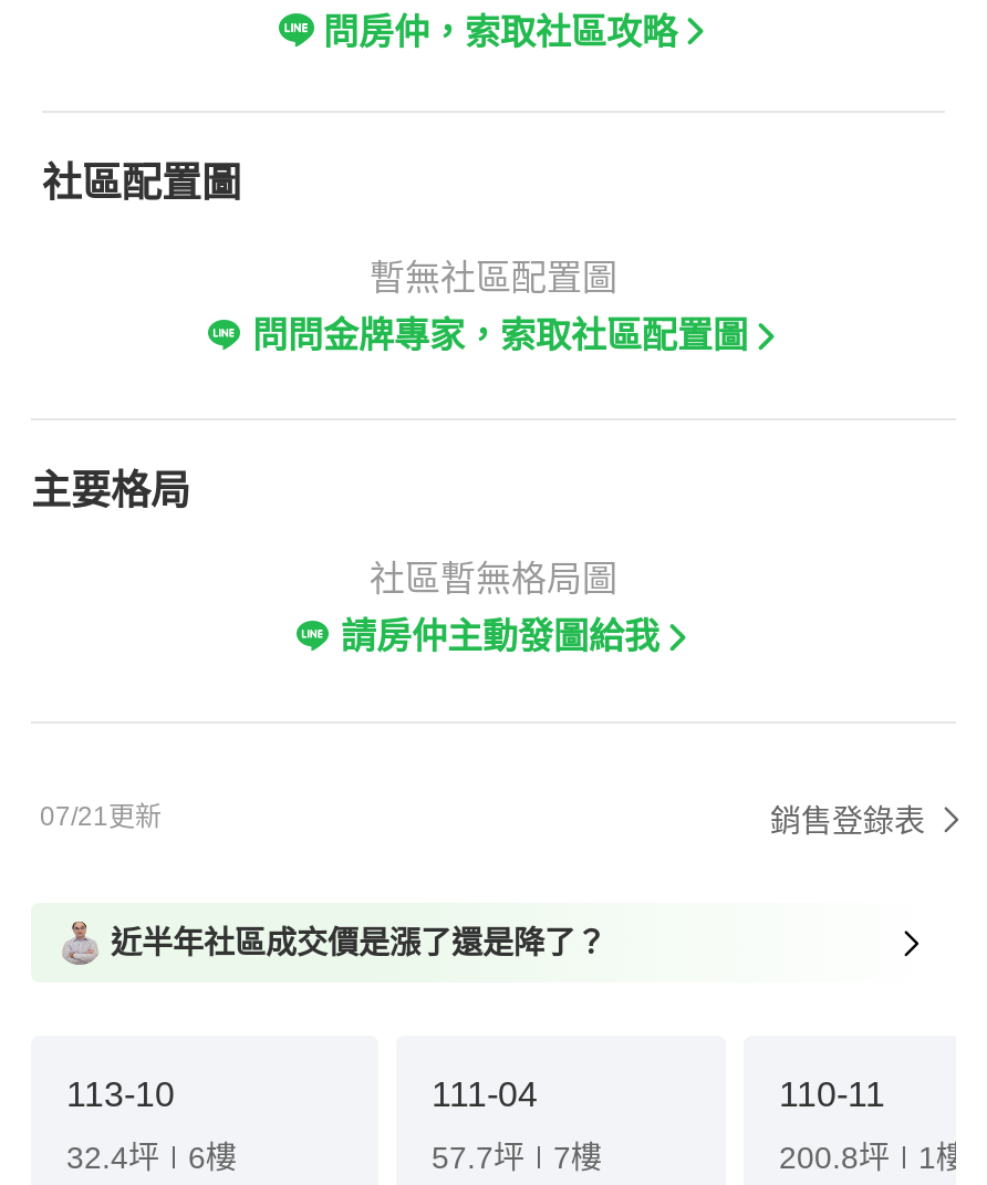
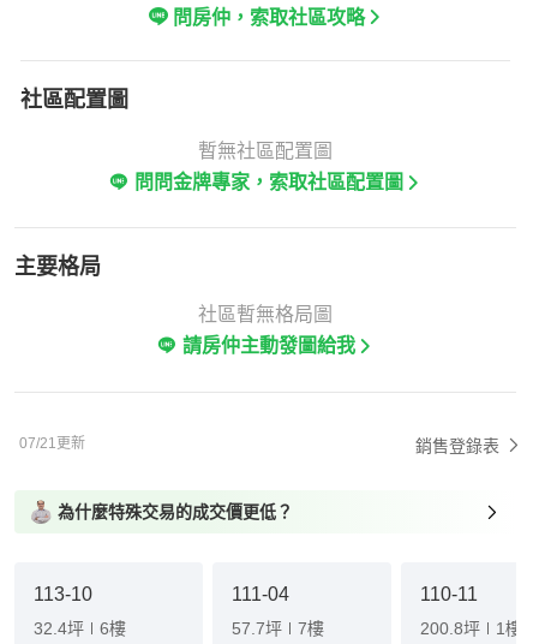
[111,925,606,960] 近半年社區成交價是漲了還是降了？ -> [58,502,293,521] 為什麼特殊交易的成交價更低？

